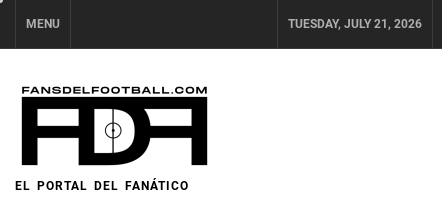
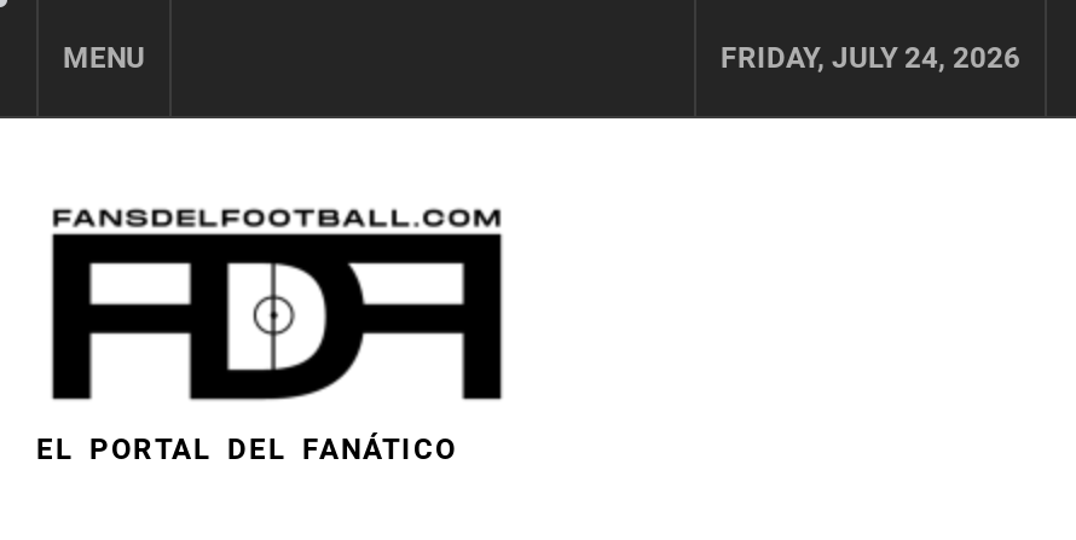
[288,17,422,31] TUESDAY, JULY 21, 2026 -> [721,41,1020,75] FRIDAY, JULY 24, 2026

